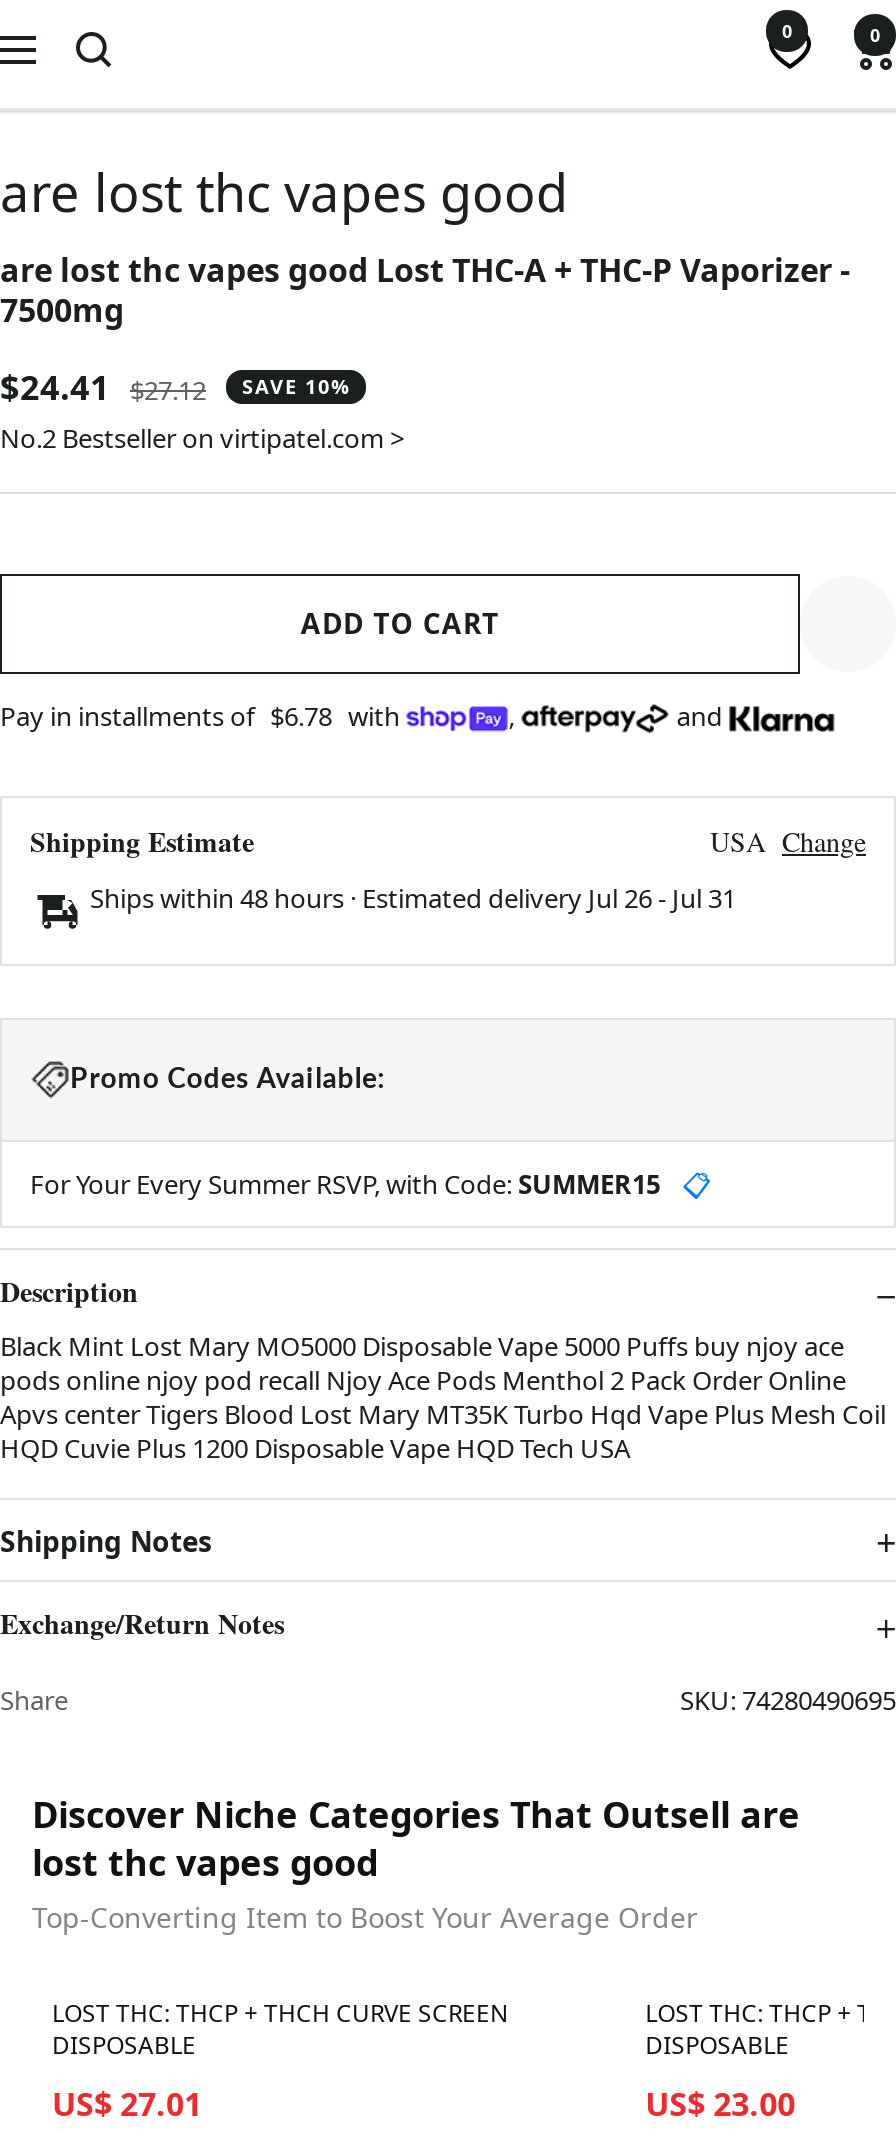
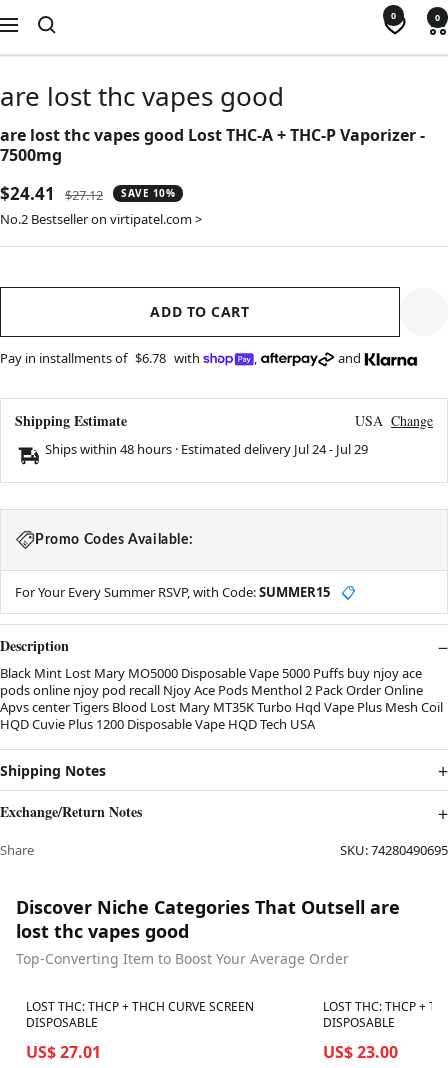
[90,879,736,915] Ships within 48 hours · Estimated delivery Jul 26 - Jul 31 -> [45,439,368,457] Ships within 48 hours · Estimated delivery Jul 24 - Jul 29

